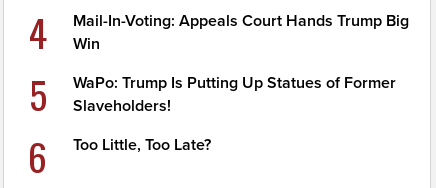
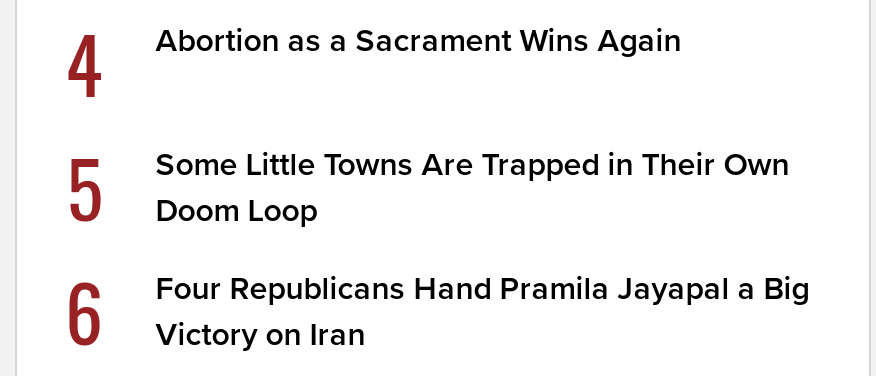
[73,11,409,54] Mail-In-Voting: Appeals Court Hands Trump Big | Win -> [155,22,681,62] Abortion as a Sacrament Wins Again
[73,73,396,116] WaPo: Trump Is Putting Up Statues of Former | Slaveholders! -> [155,146,789,232] Some Little Towns Are Trapped in Their Own | Doom Loop
[73,135,211,155] Too Little, Too Late? -> [155,270,809,356] Four Republicans Hand Pramila Jayapal a Big | Victory on Iran

